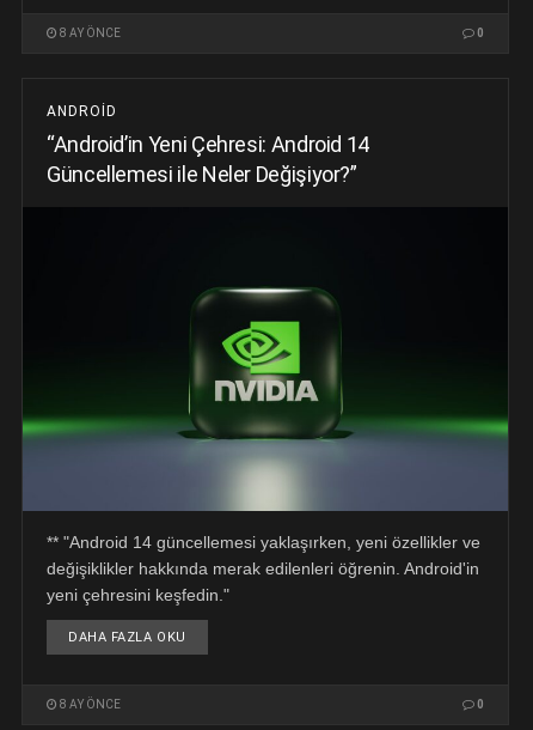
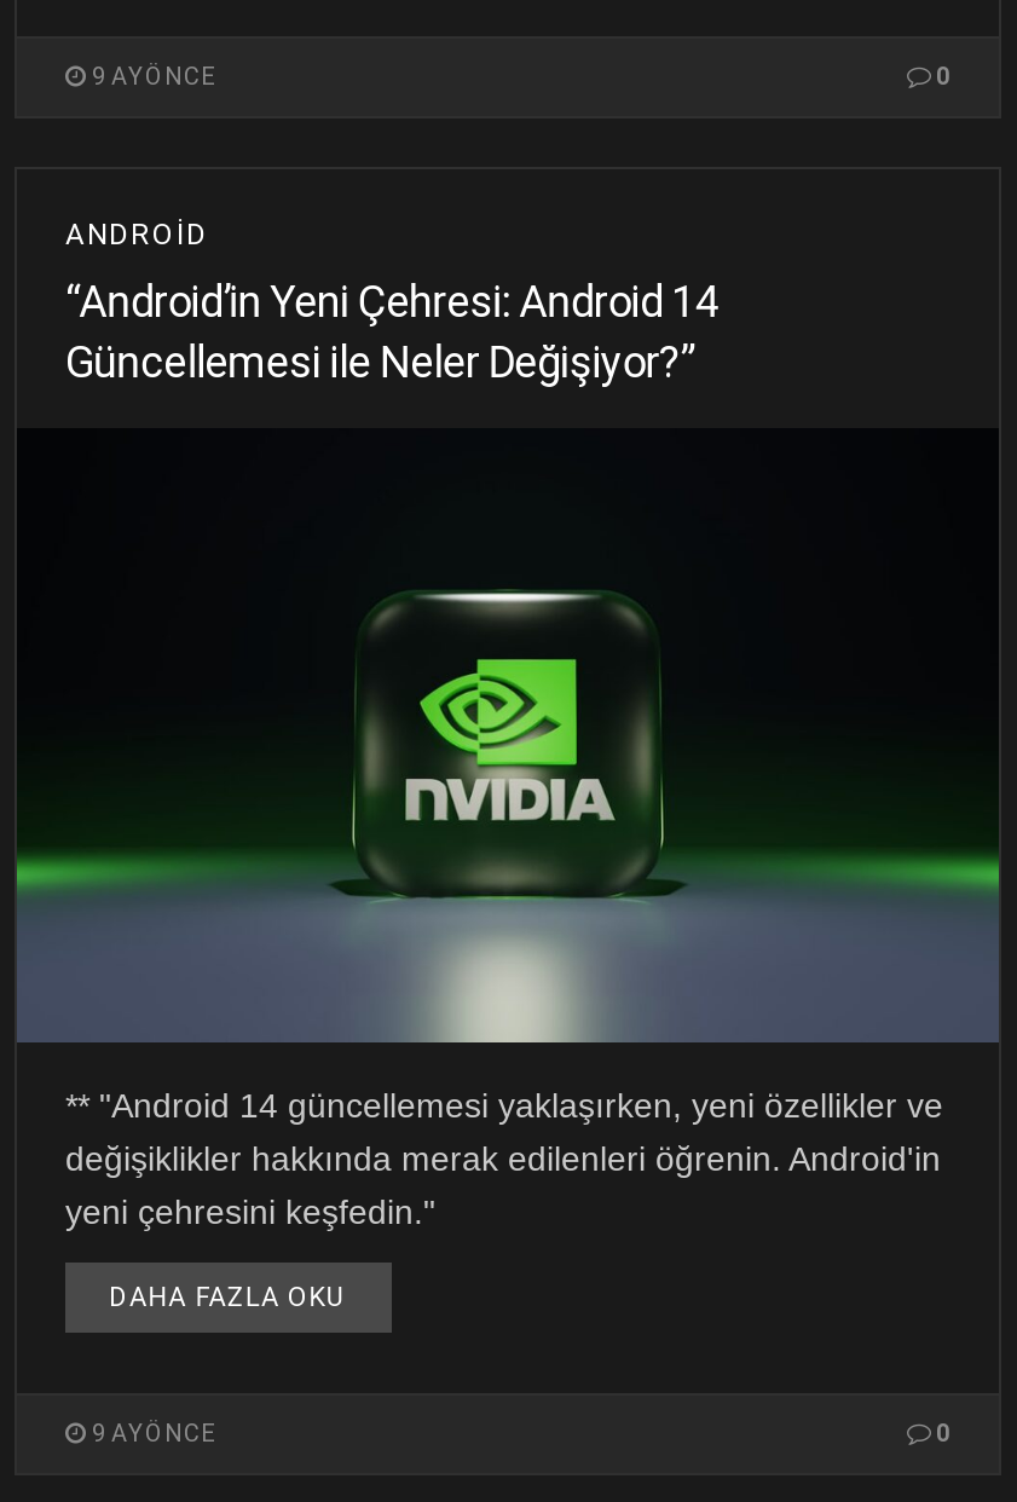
[57,27,121,40] 8 AY ÖNCE -> [87,62,215,89] 9 AY ÖNCE
[57,698,121,711] 8 AY ÖNCE -> [87,1418,215,1445] 9 AY ÖNCE

